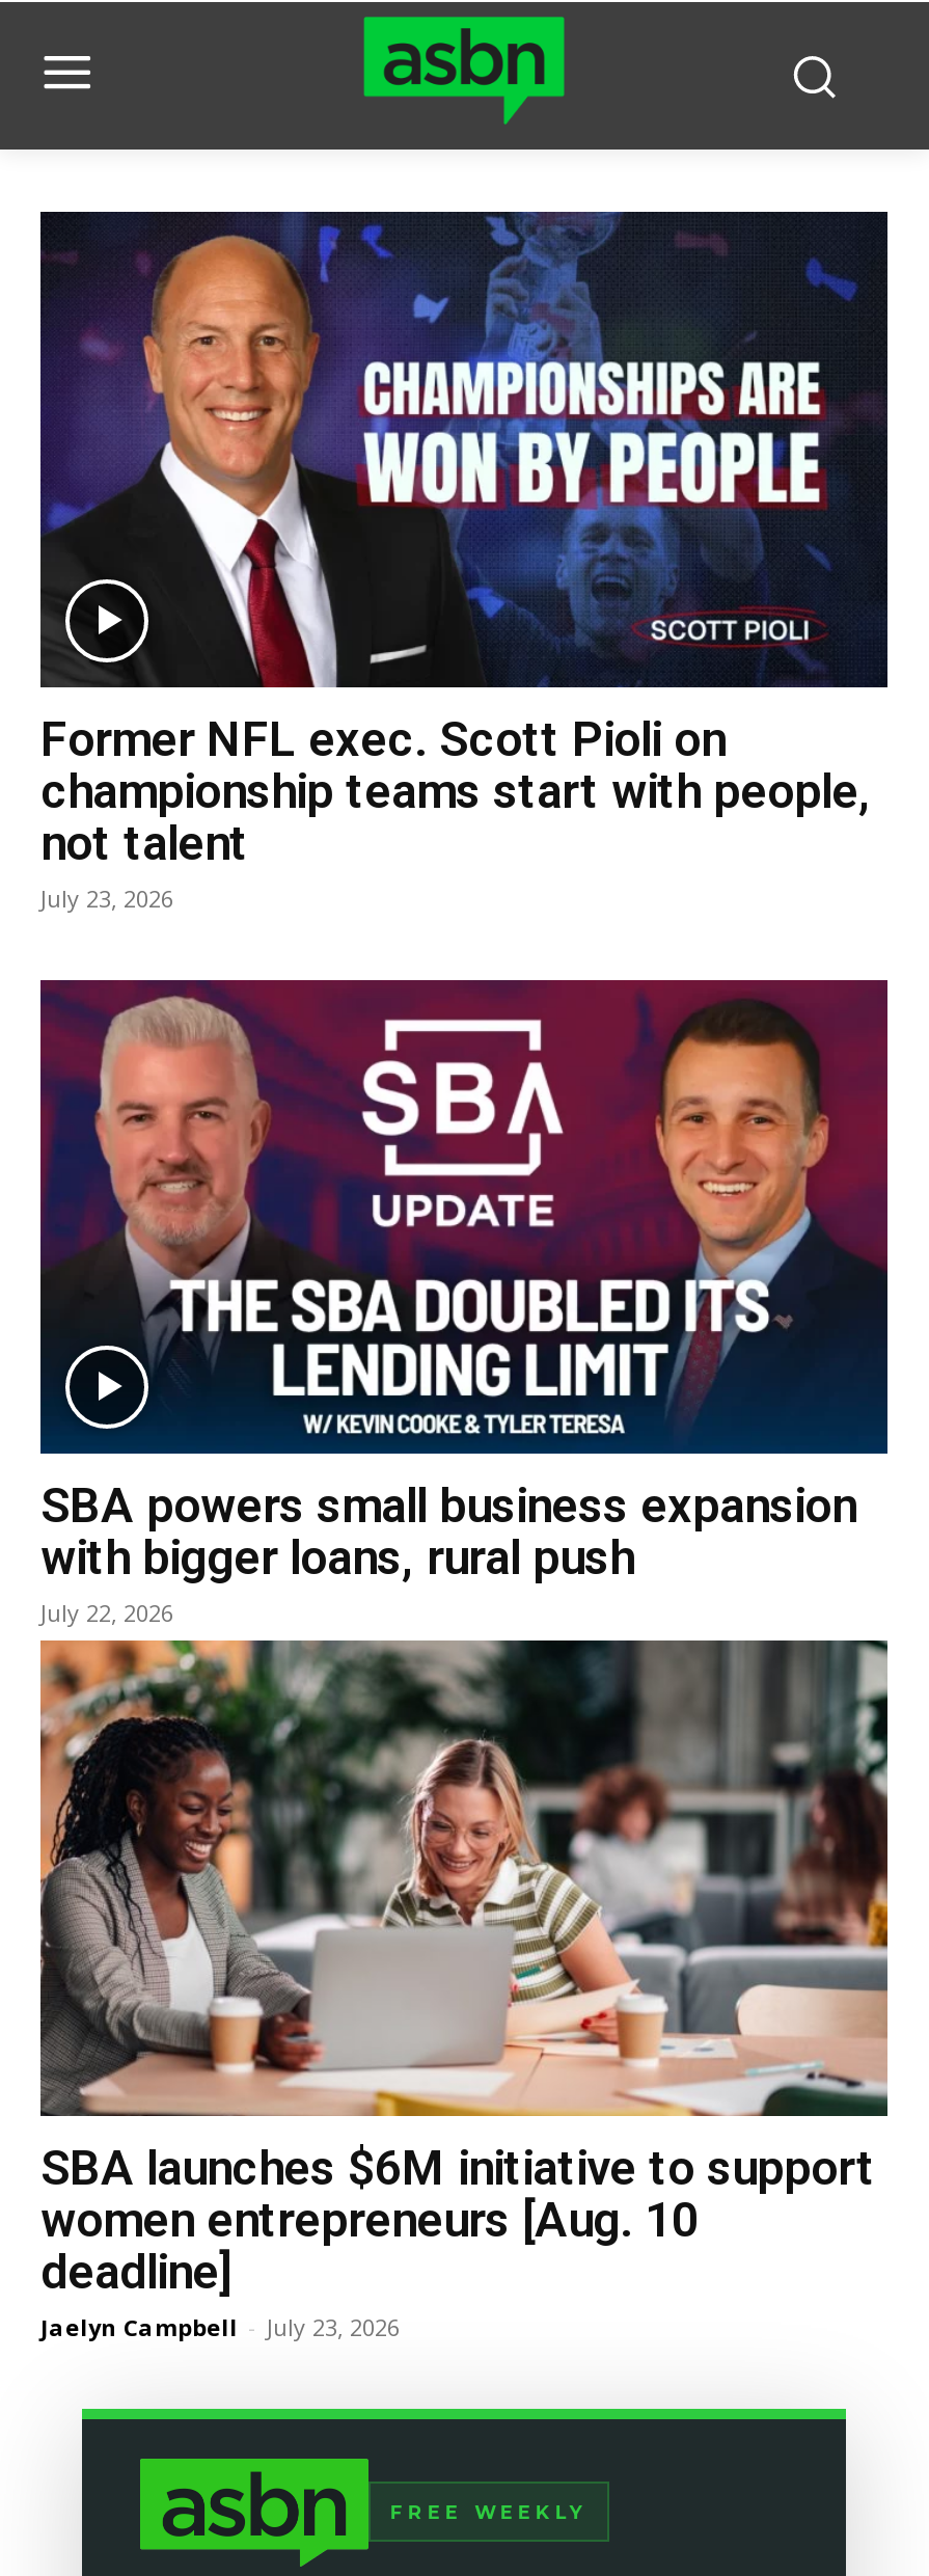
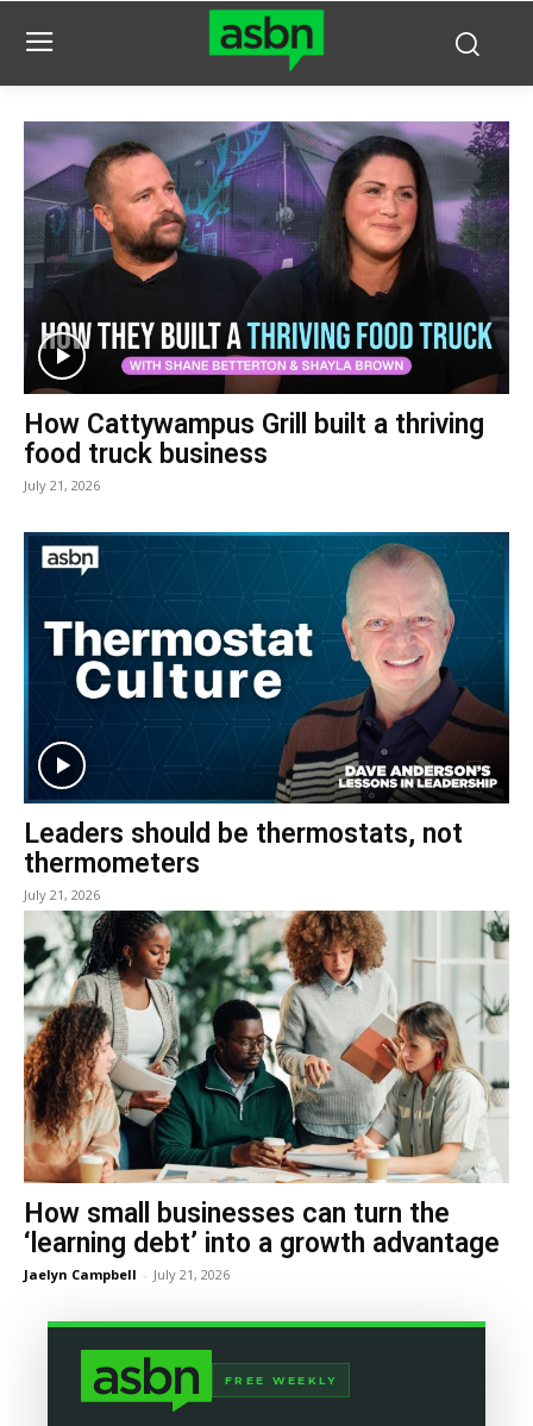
[40,210,887,913] [image] | Former NFL exec. Scott Pioli on | championship teams start with people, | not talent | July 23, 2026 -> [24,120,509,494] [image] | How Cattywampus Grill built a thriving | food truck business | July 21, 2026
[38,978,890,1628] [image] | SBA powers small business expansion | with bigger loans, rural push | July 22, 2026 -> [23,531,510,904] [image] | Leaders should be thermostats, not | thermometers | July 21, 2026
[38,1638,890,2342] [image] | SBA launches $6M initiative to support | women entrepreneurs [Aug. 10 | deadline] | Jaelyn Campbell - July 23, 2026 -> [23,909,509,1283] [image] | How small businesses can turn the | ‘learning debt’ into a growth advantage | Jaelyn Campbell - July 21, 2026

